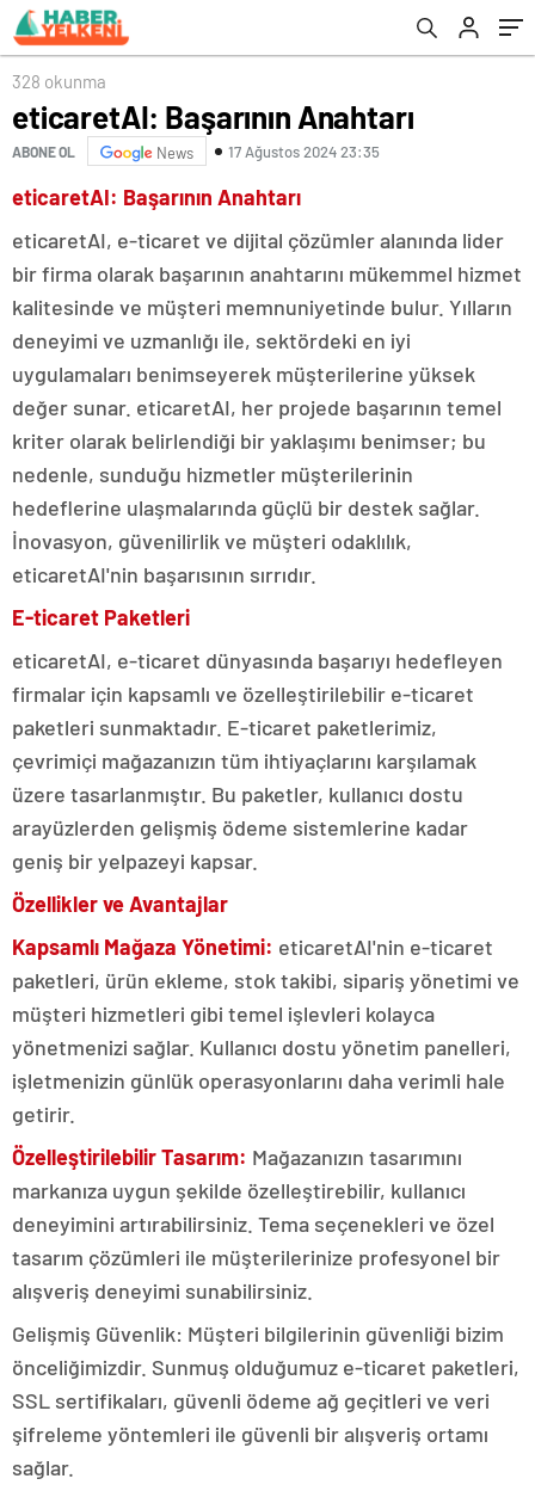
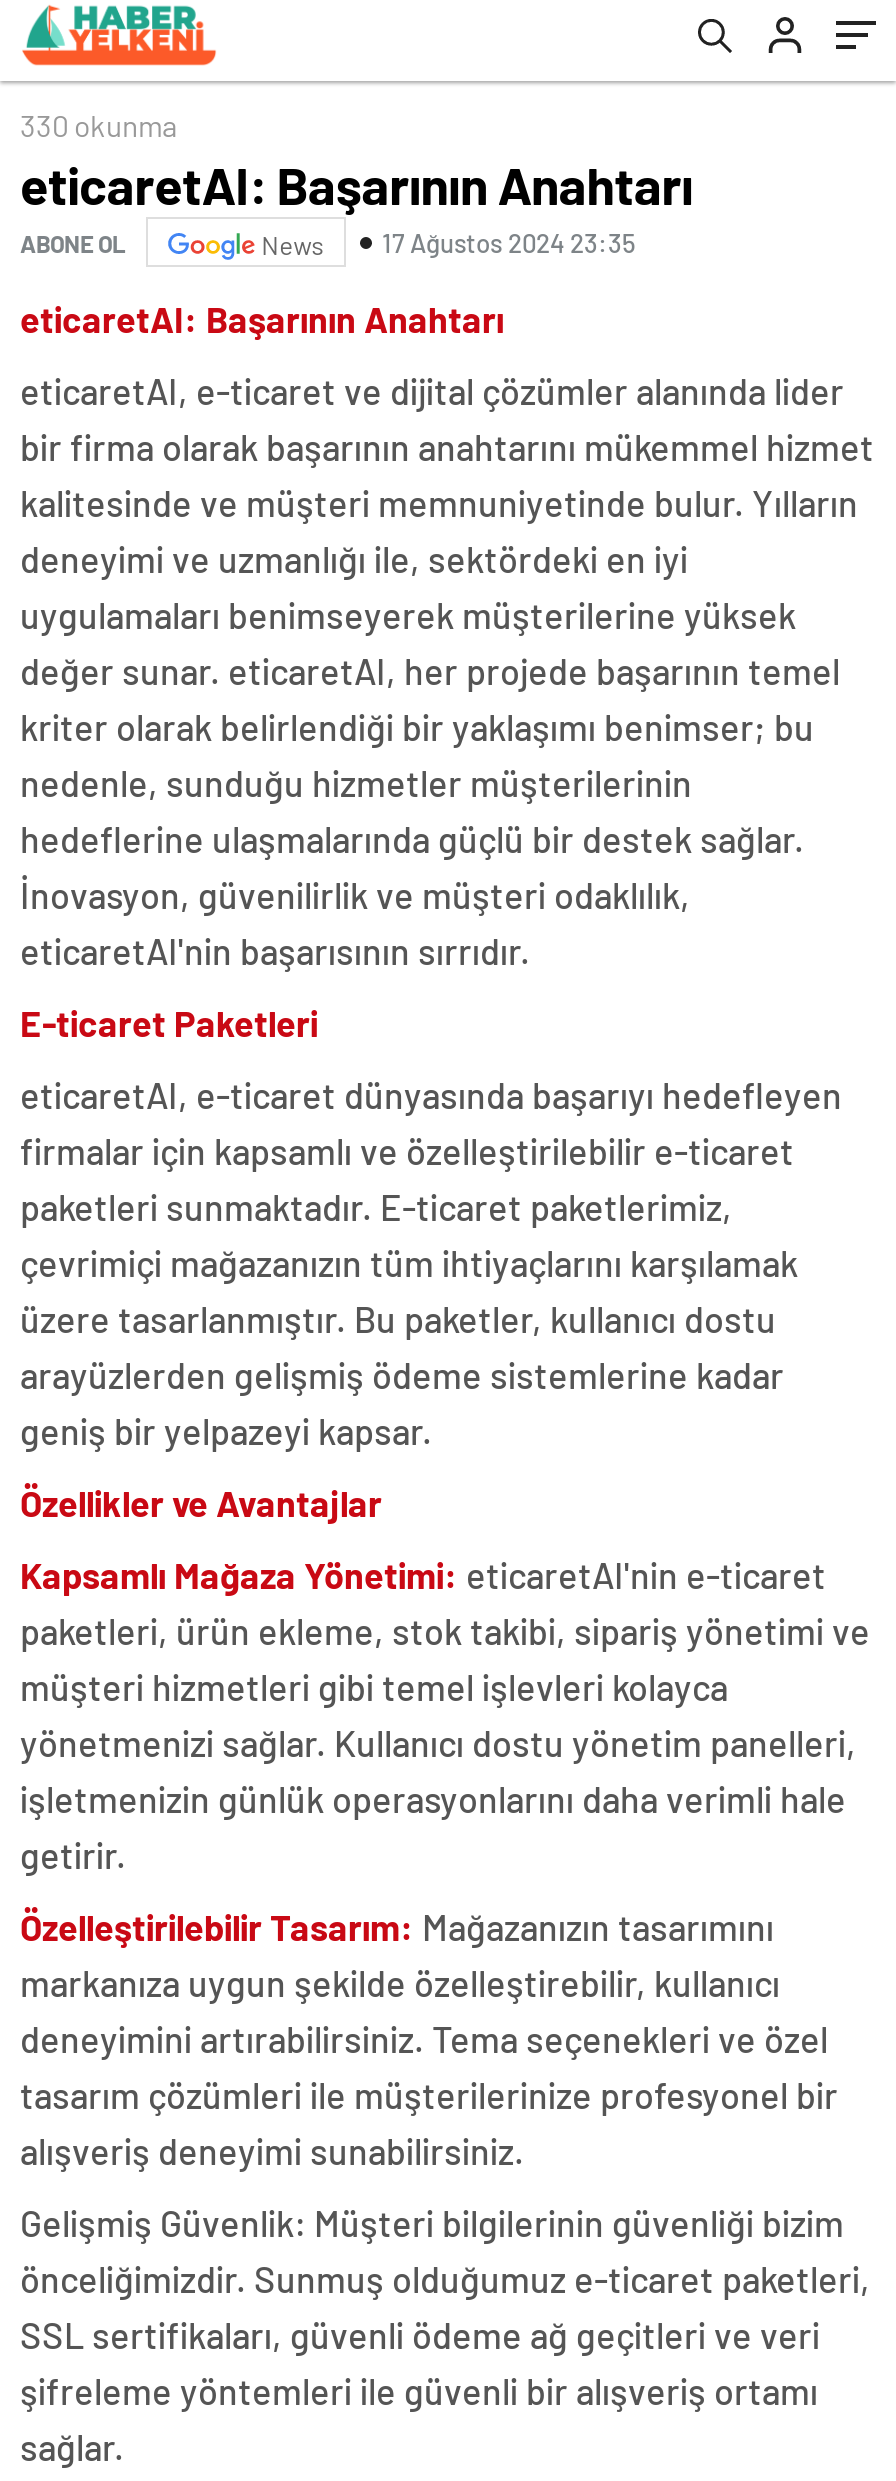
[12,70,106,92] 328 okunma -> [20,107,178,143] 330 okunma

